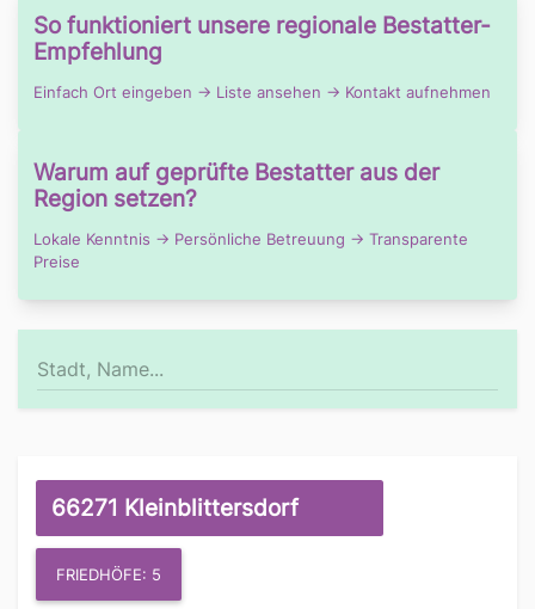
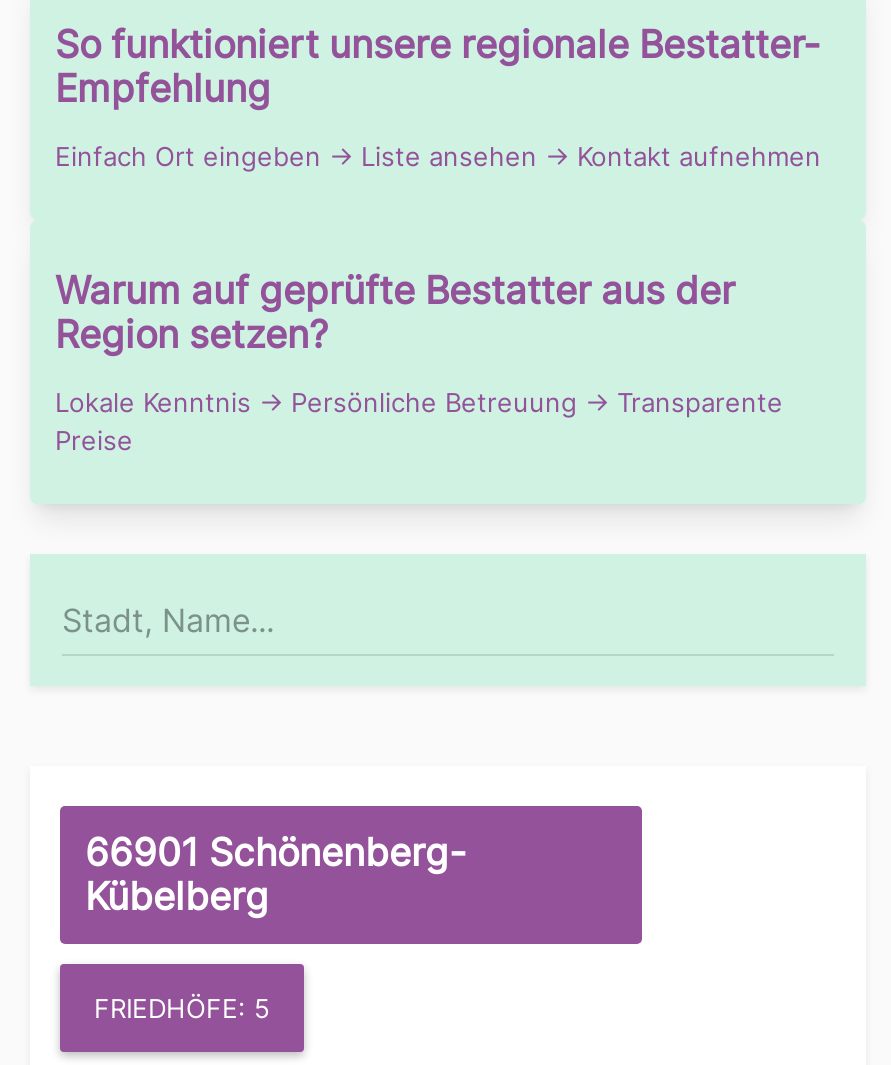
[51,494,298,521] 66271 Kleinblittersdorf -> [85,829,467,919] 66901 Schönenberg- | Kübelberg

